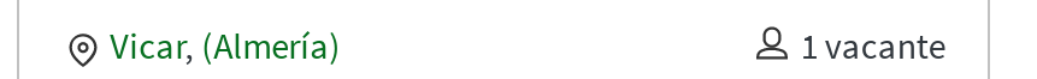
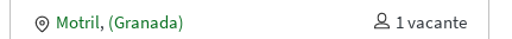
[110,22,341,68] Vicar, (Almería) -> [55,11,184,33] Motril, (Granada)

